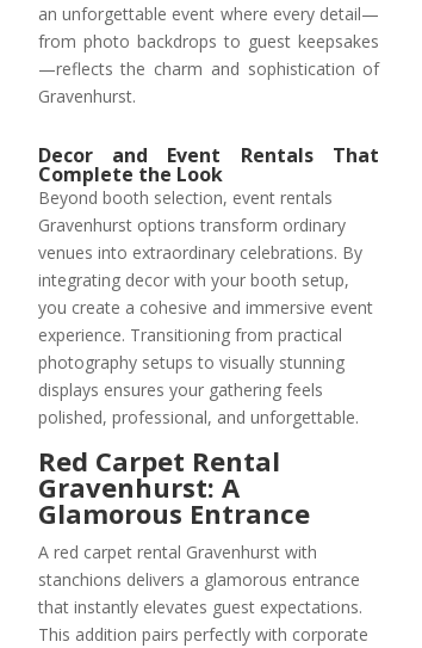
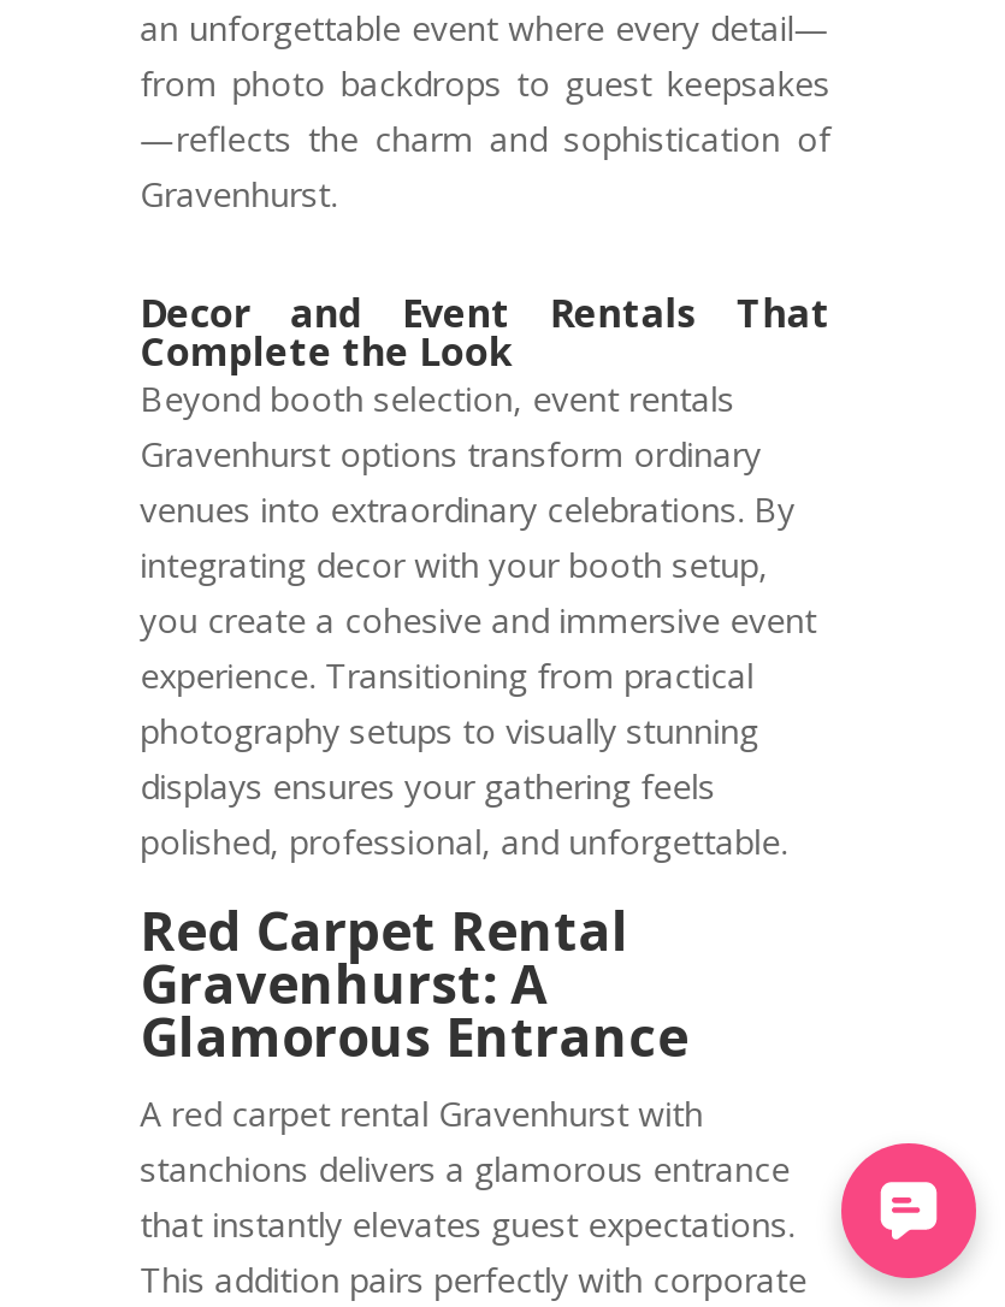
none -> [836,1141,981,1290] [image]

